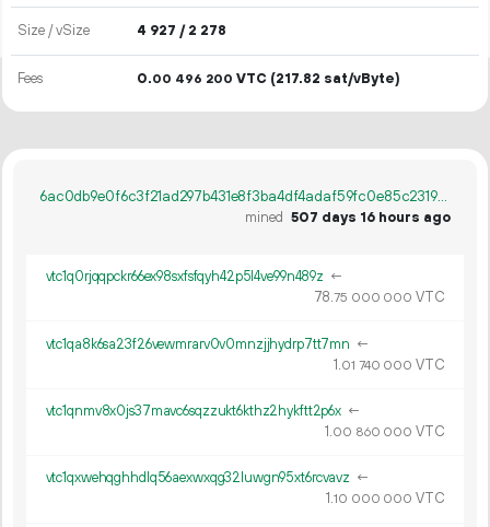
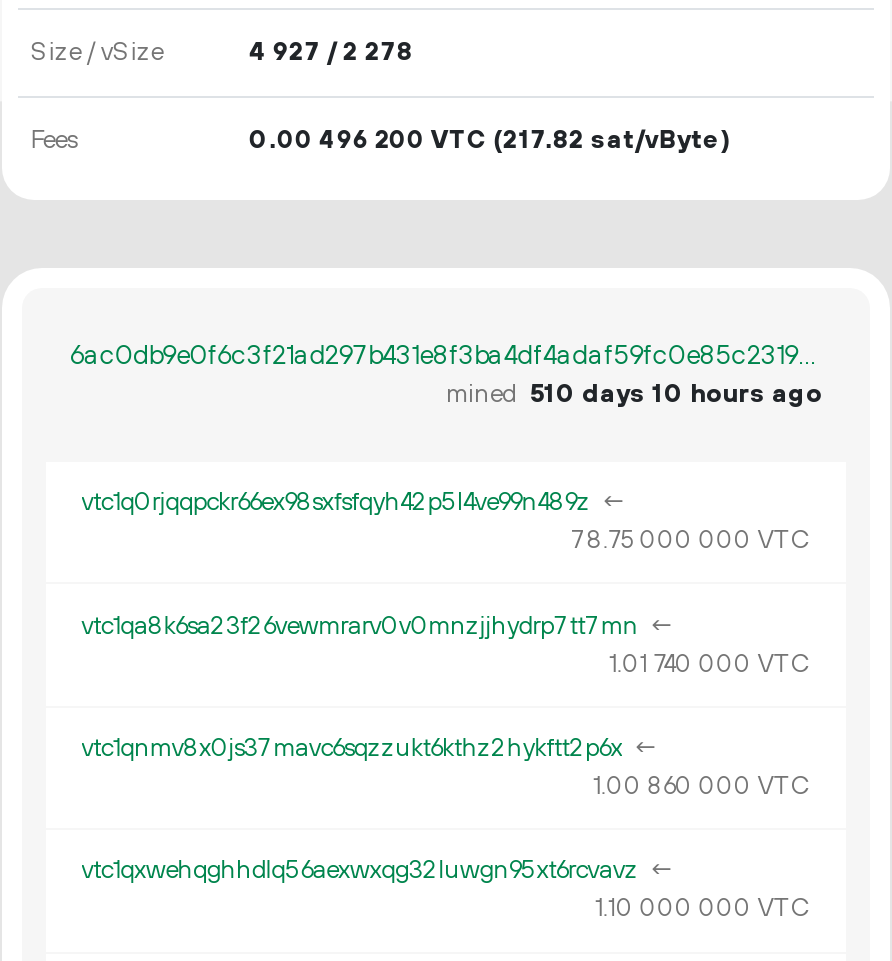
[245,209,451,226] mined 507 days 16 hours ago -> [446,378,822,410] mined 510 days 10 hours ago

